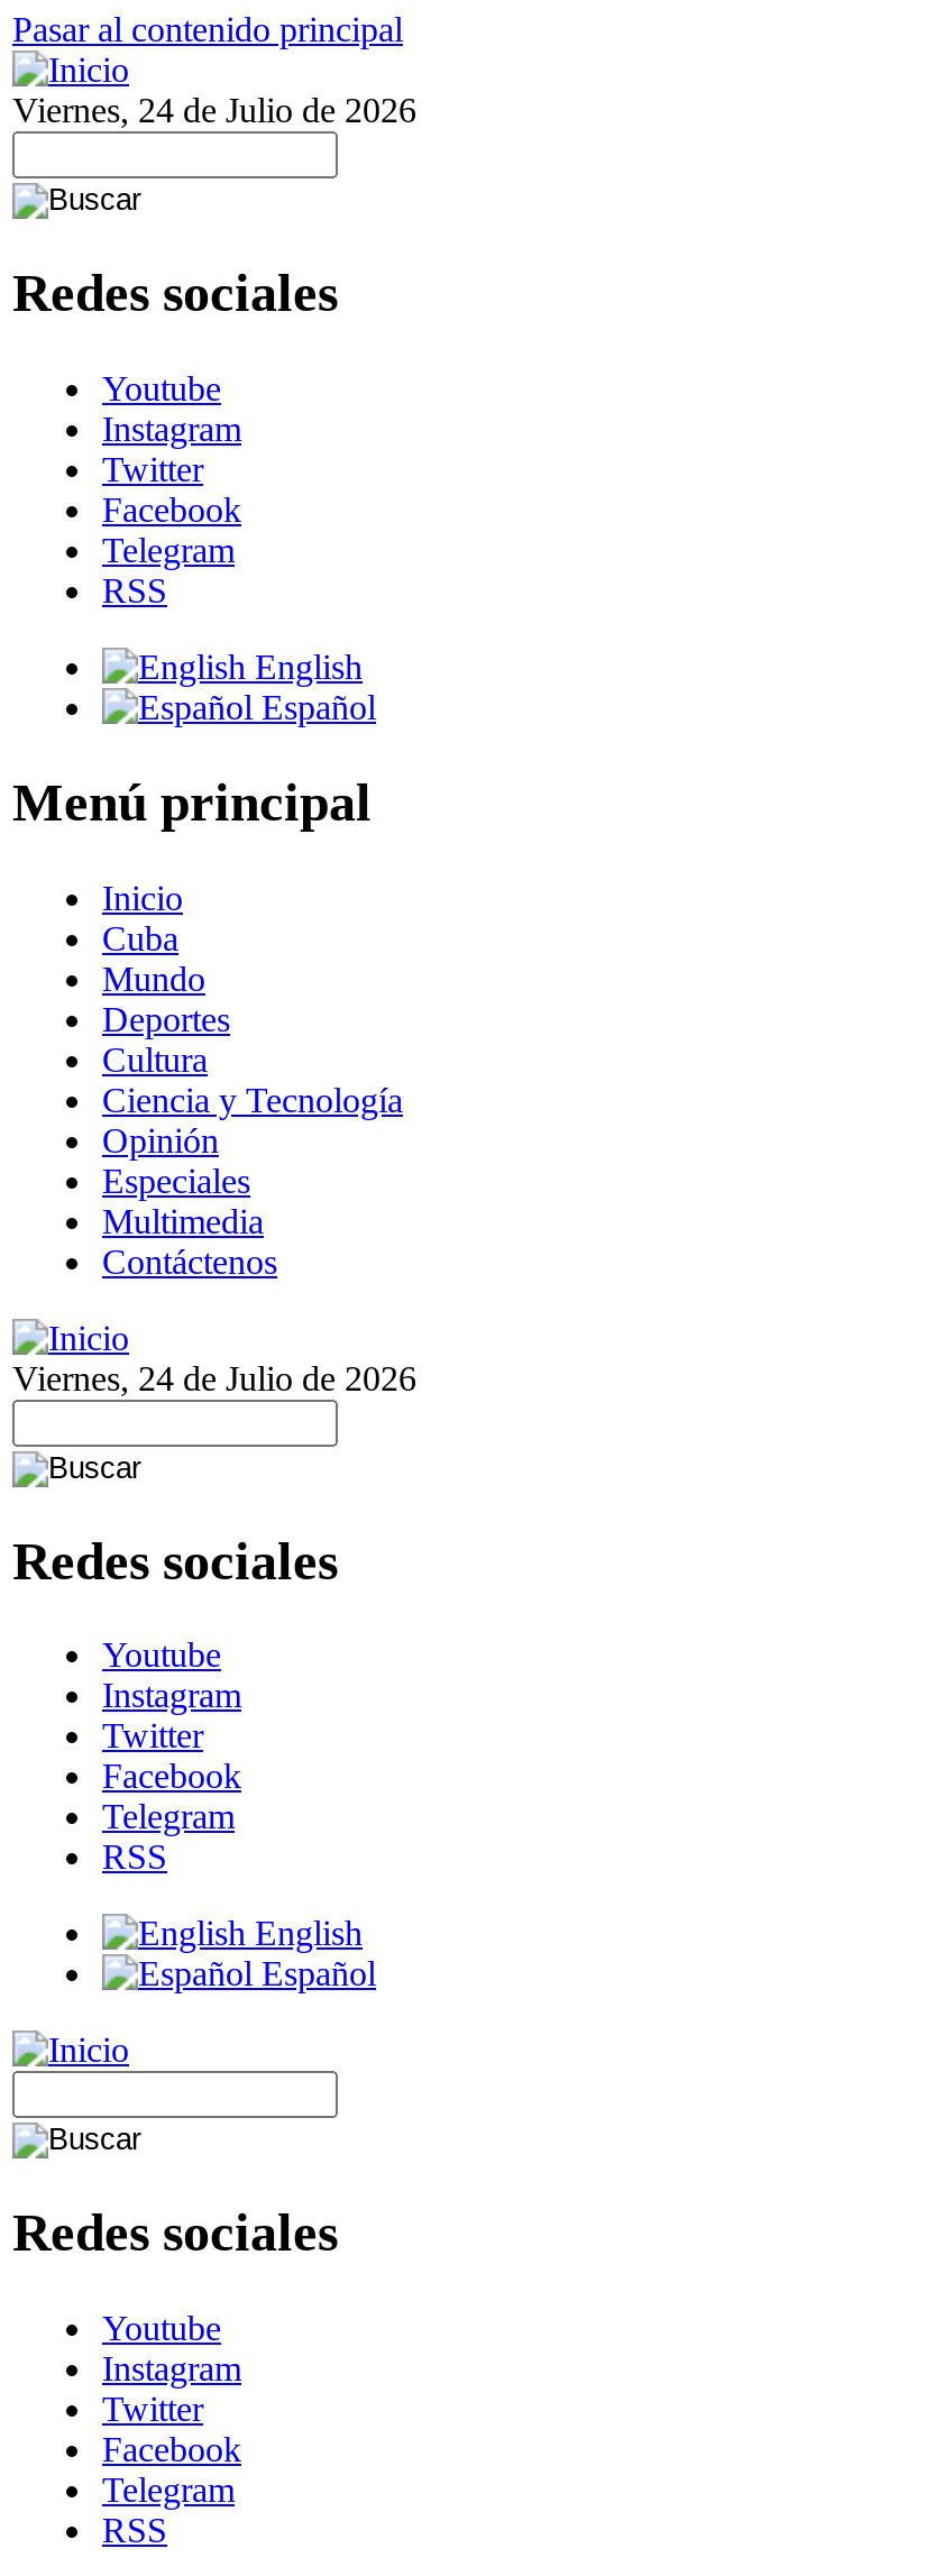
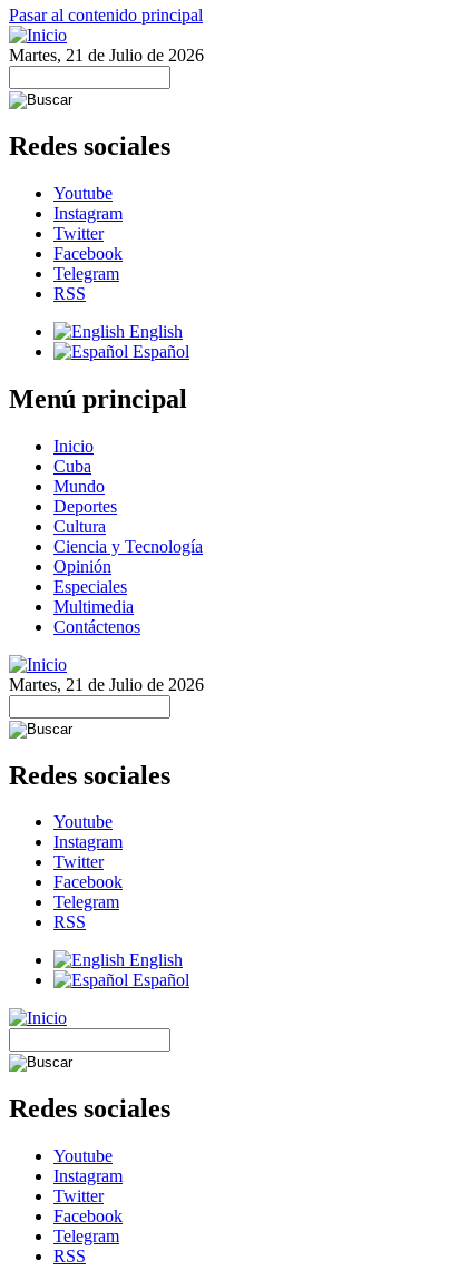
[12,91,416,129] Viernes, 24 de Julio de 2026 -> [9,46,204,65] Martes, 21 de Julio de 2026
[12,1358,416,1397] Viernes, 24 de Julio de 2026 -> [9,675,204,694] Martes, 21 de Julio de 2026

